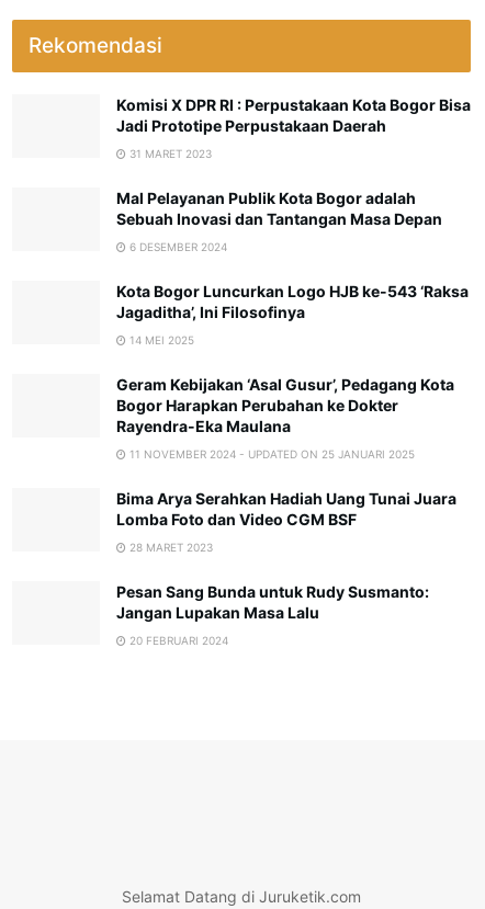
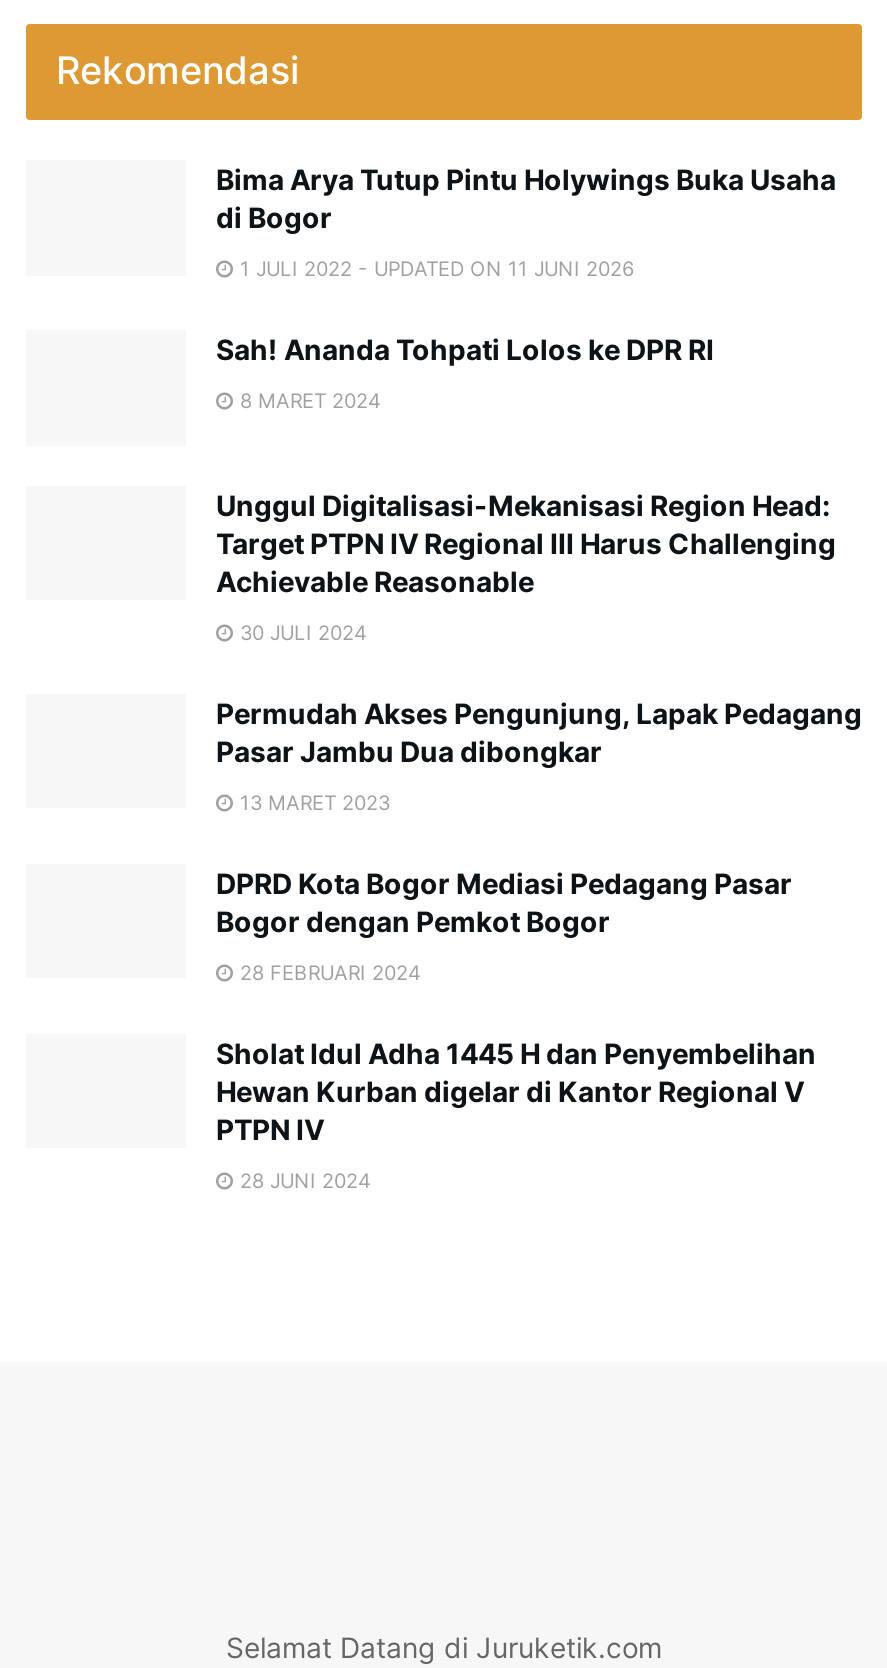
[116,96,471,135] Komisi X DPR RI : Perpustakaan Kota Bogor Bisa | Jadi Prototipe Perpustakaan Daerah -> [216,163,836,235] Bima Arya Tutup Pintu Holywings Buka Usaha | di Bogor
[126,147,212,161] 31 MARET 2023 -> [234,257,634,281] 1 JULI 2022 - UPDATED ON 11 JUNI 2026
[116,189,442,229] Mal Pelayanan Publik Kota Bogor adalah | Sebuah Inovasi dan Tantangan Masa Depan -> [216,333,714,367] Sah! Ananda Tohpati Lolos ke DPR RI
[126,241,227,254] 6 DESEMBER 2024 -> [234,389,380,413] 8 MARET 2024
[116,282,469,322] Kota Bogor Luncurkan Logo HJB ke-543 ‘Raksa | Jagaditha’, Ini Filosofinya -> [216,487,836,597] Unggul Digitalisasi-Mekanisasi Region Head: | Target PTPN IV Regional III Harus Challenging | Achievable Reasonable
[126,334,194,347] 14 MEI 2025 -> [234,619,366,643] 30 JULI 2024
[116,375,454,436] Geram Kebijakan ‘Asal Gusur’, Pedagang Kota | Bogor Harapkan Perubahan ke Dokter | Rayendra-Eka Maulana -> [216,695,862,767] Permudah Akses Pengunjung, Lapak Pedagang | Pasar Jambu Dua dibongkar
[126,448,415,461] 11 NOVEMBER 2024 - UPDATED ON 25 JANUARI 2025 -> [234,789,390,813] 13 MARET 2023
[116,489,456,529] Bima Arya Serahkan Hadiah Uang Tunai Juara | Lomba Foto dan Video CGM BSF -> [216,865,792,937] DPRD Kota Bogor Mediasi Pedagang Pasar | Bogor dengan Pemkot Bogor
[126,541,213,554] 28 MARET 2023 -> [234,959,420,983] 28 FEBRUARI 2024
[116,583,429,622] Pesan Sang Bunda untuk Rudy Susmanto: | Jangan Lupakan Masa Lalu -> [216,1035,816,1145] Sholat Idul Adha 1445 H dan Penyembelihan | Hewan Kurban digelar di Kantor Regional V | PTPN IV
[126,634,228,647] 20 FEBRUARI 2024 -> [234,1167,370,1191] 28 JUNI 2024

